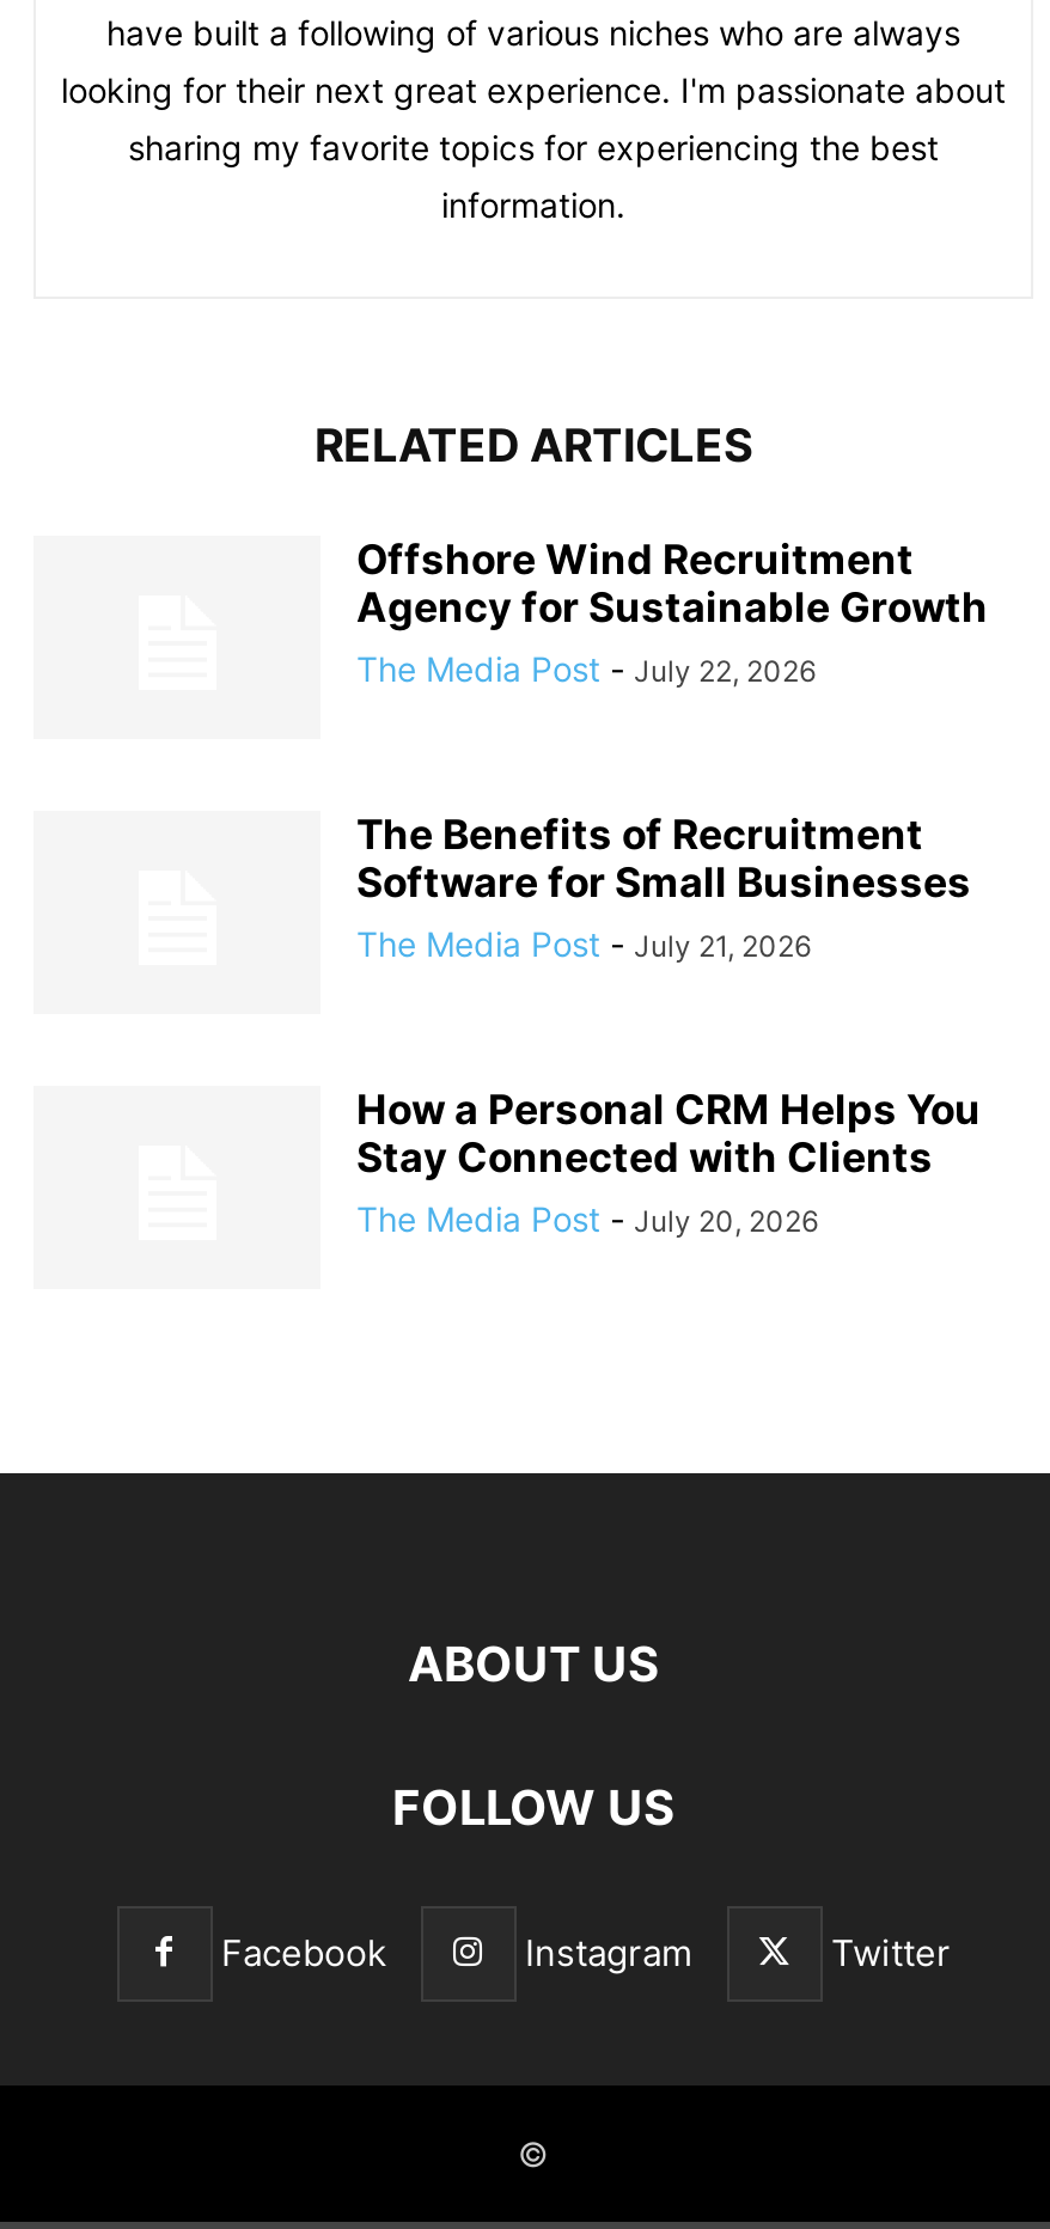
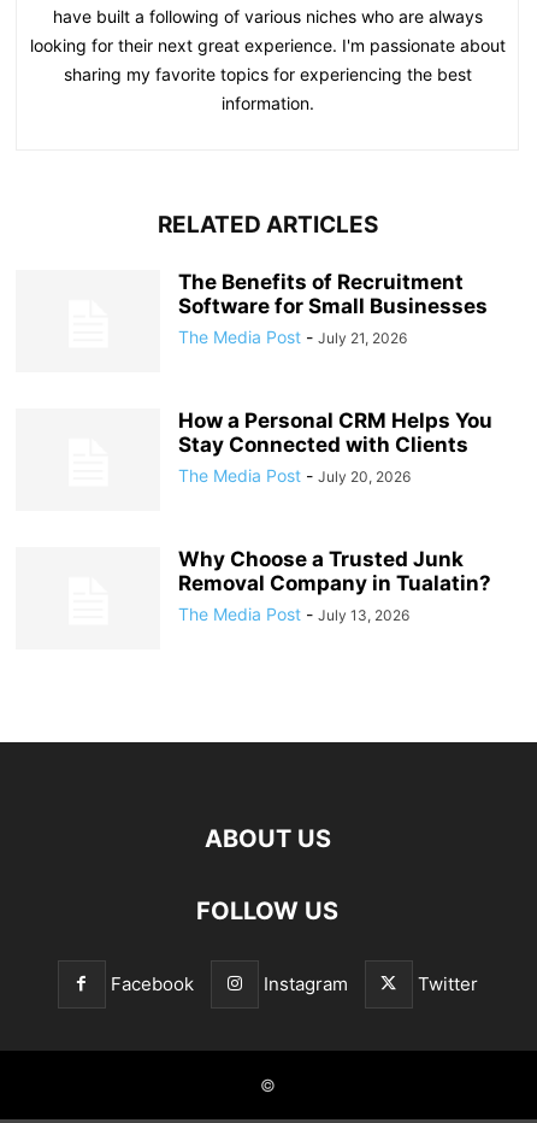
[356,536,988,689] Offshore Wind Recruitment | Agency for Sustainable Growth | The Media Post - July 22, 2026 -> none
moved [356,811,981,1239] -> [178,270,492,486]: The Benefits of Recruitment | Software for Small Businesses | The Media Post - July 21, 2026 | How a Personal CRM Helps You | Stay Connected with Clients | The Media Post - July 20, 2026
none -> [178,547,491,624] Why Choose a Trusted Junk | Removal Company in Tualatin? | The Media Post - July 13, 2026

